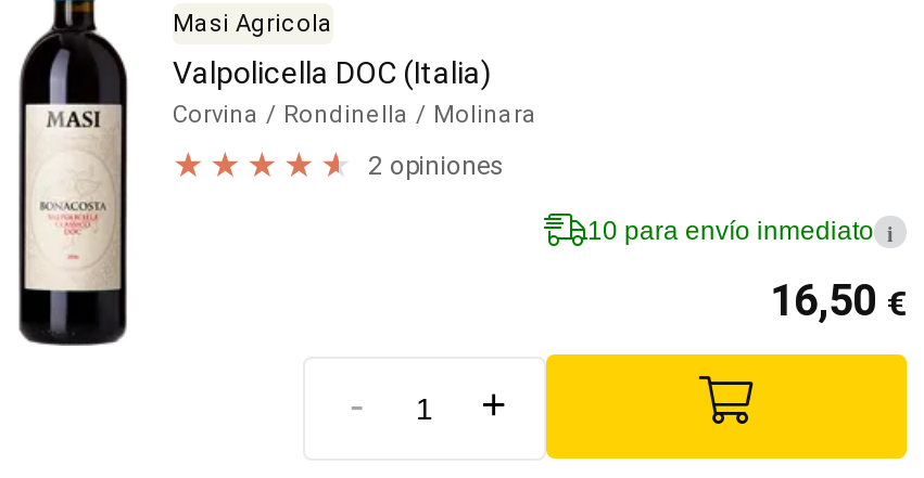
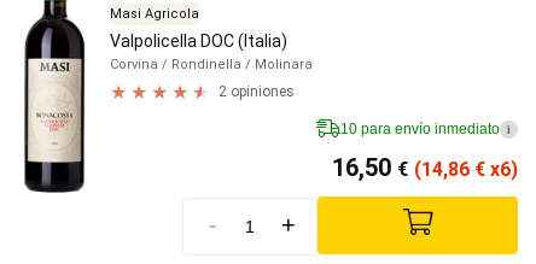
[770,274,907,326] 16,50 € -> [332,152,518,181] 16,50 € (14,86 €x6)

